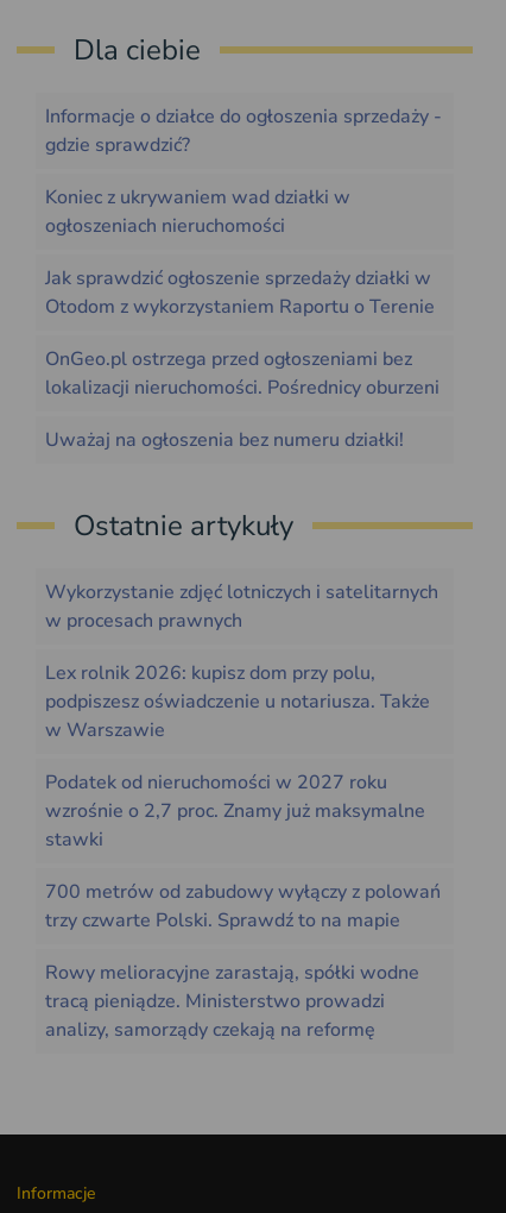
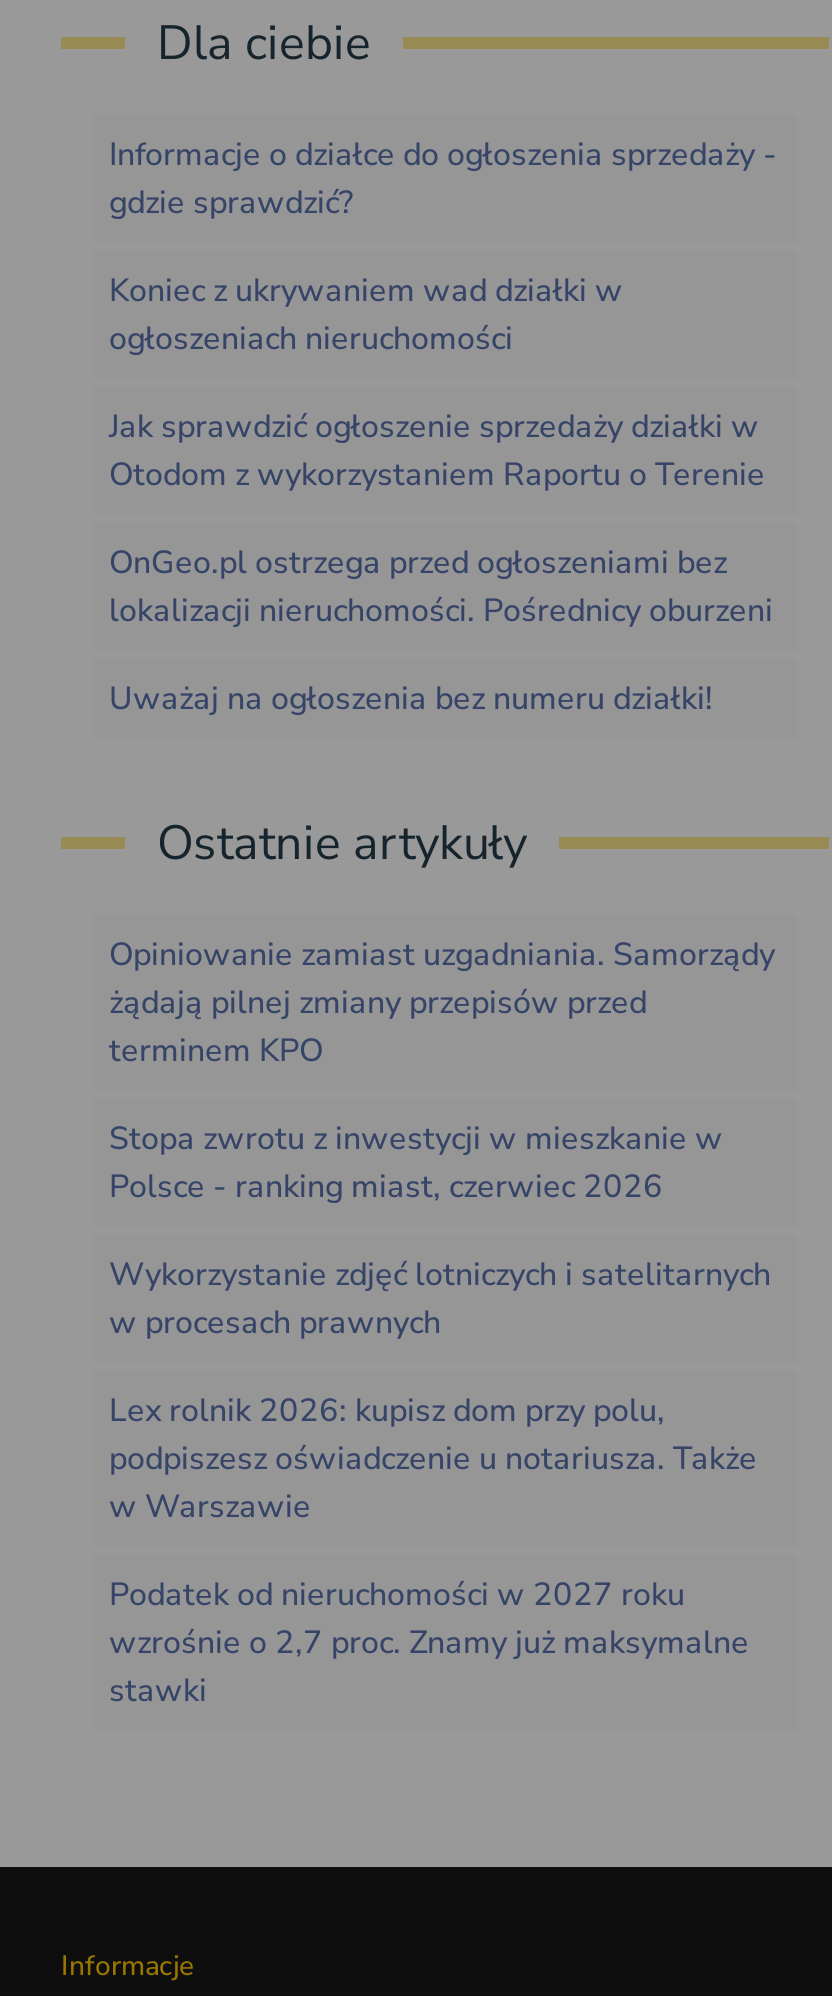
none -> [109,934,775,1210] Opiniowanie zamiast uzgadniania. Samorządy | żądają pilnej zmiany przepisów przed | terminem KPO | Stopa zwrotu z inwestycji w mieszkanie w | Polsce - ranking miast, czerwiec 2026
moved [45,580,438,853] -> [109,1254,771,1714]: Wykorzystanie zdjęć lotniczych i satelitarnych | w procesach prawnych | Lex rolnik 2026: kupisz dom przy polu, | podpiszesz oświadczenie u notariusza. Także | w Warszawie | Podatek od nieruchomości w 2027 roku | wzrośnie o 2,7 proc. Znamy już maksymalne | stawki
[45,879,441,1043] 700 metrów od zabudowy wyłączy z polowań | trzy czwarte Polski. Sprawdź to na mapie | Rowy melioracyjne zarastają, spółki wodne | tracą pieniądze. Ministerstwo prowadzi | analizy, samorządy czekają na reformę -> none

